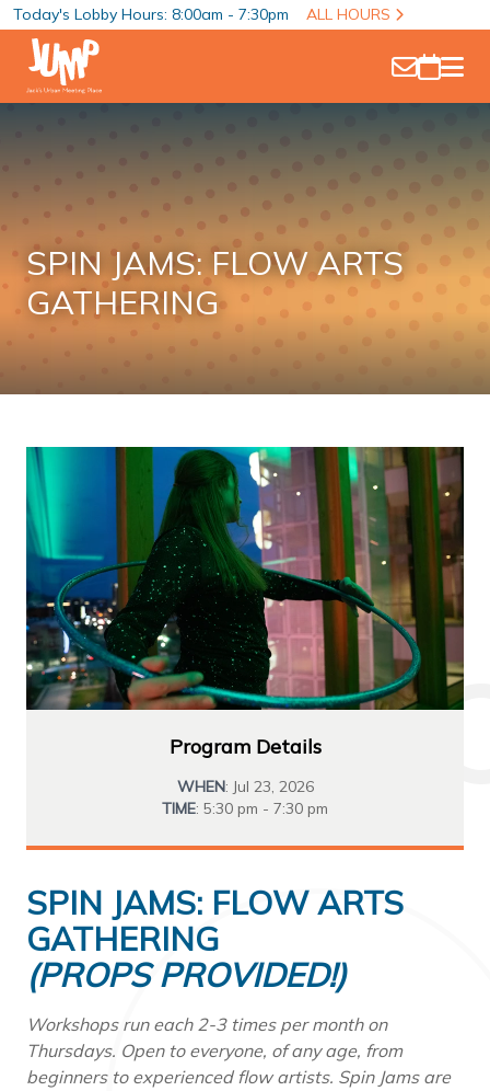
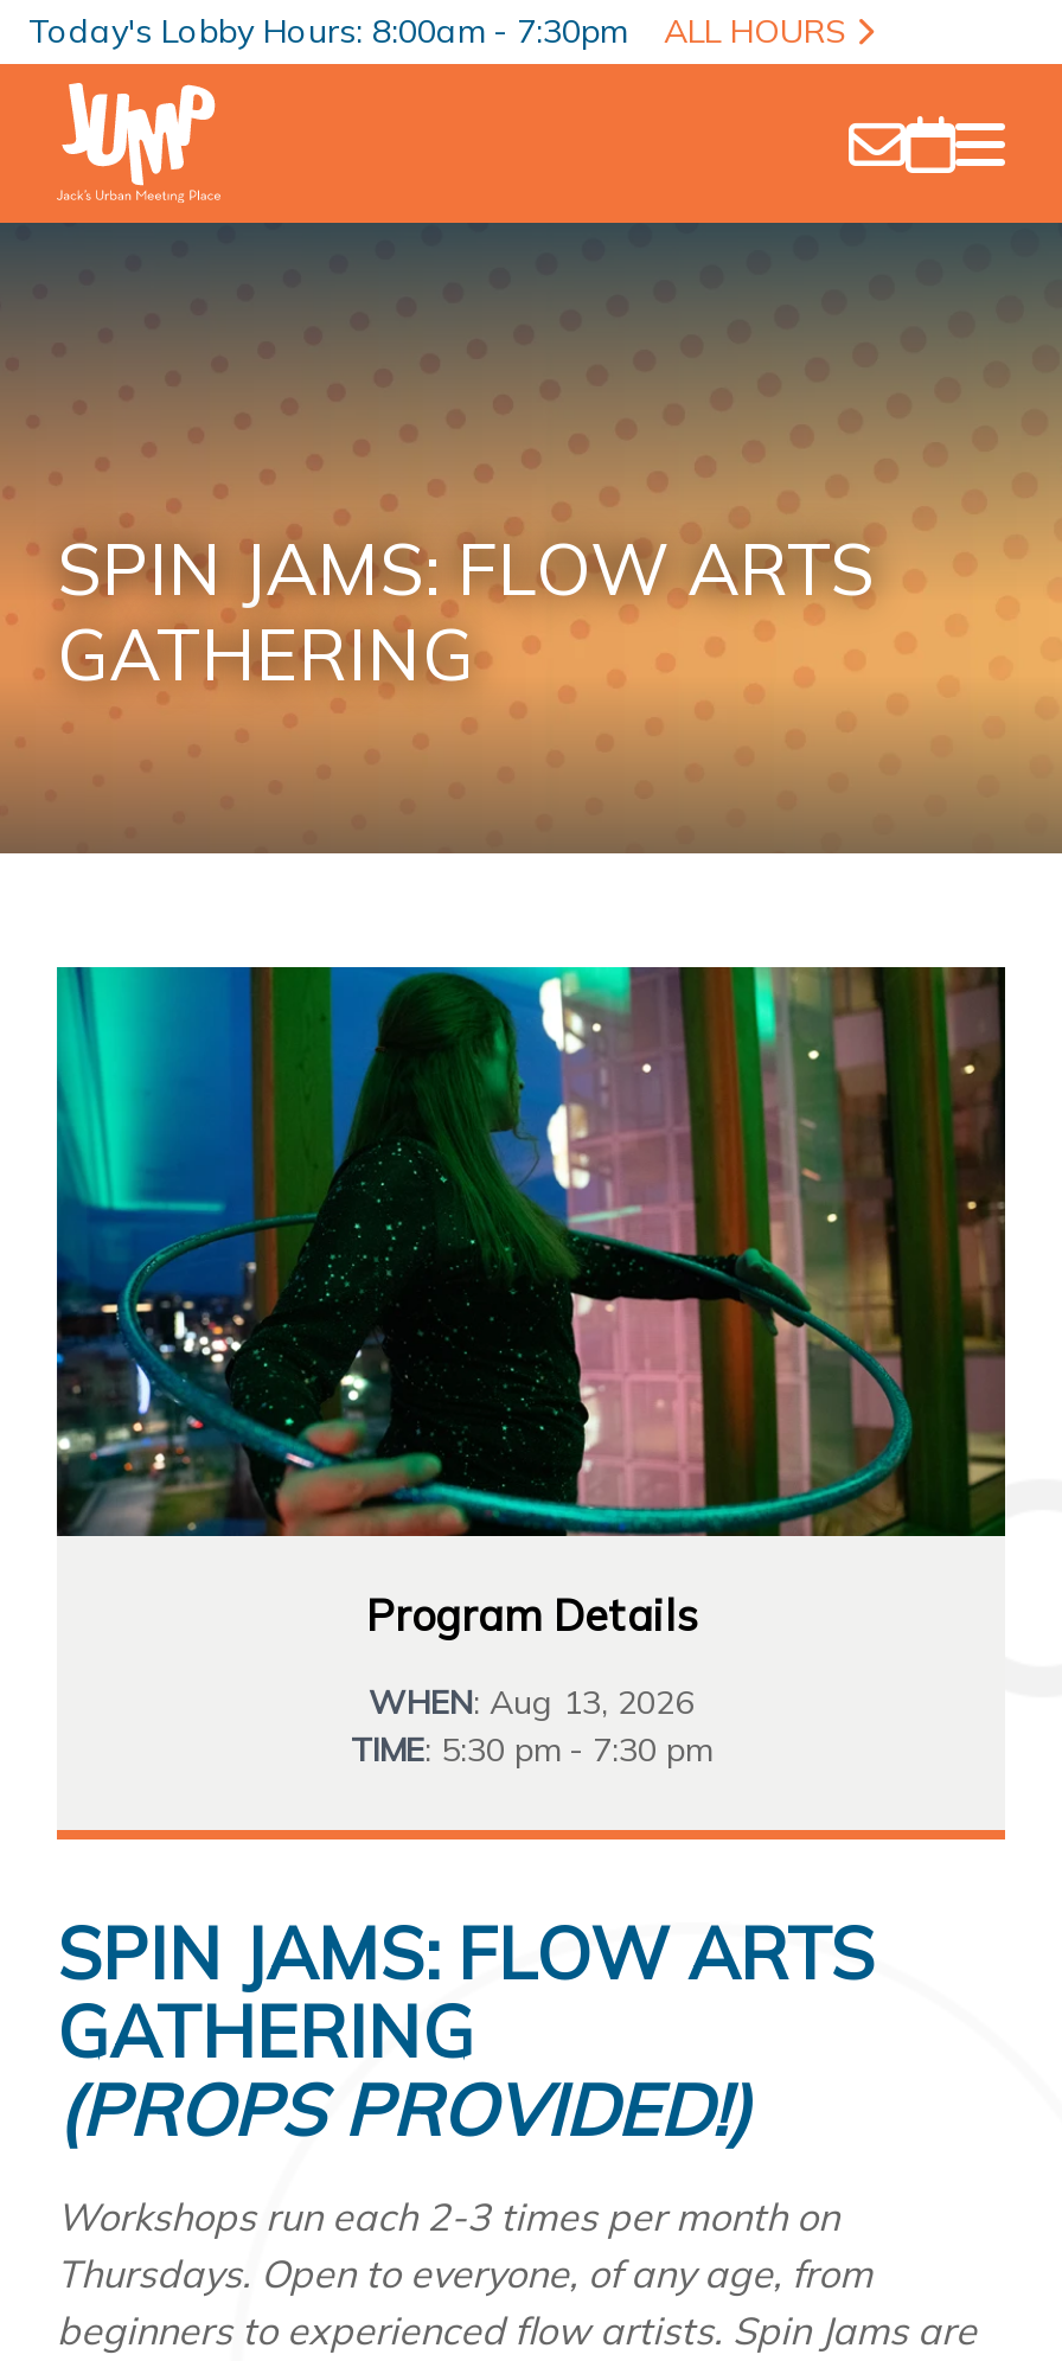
[177,777,313,797] WHEN: Jul 23, 2026 -> [369,1682,693,1725] WHEN: Aug 13, 2026

